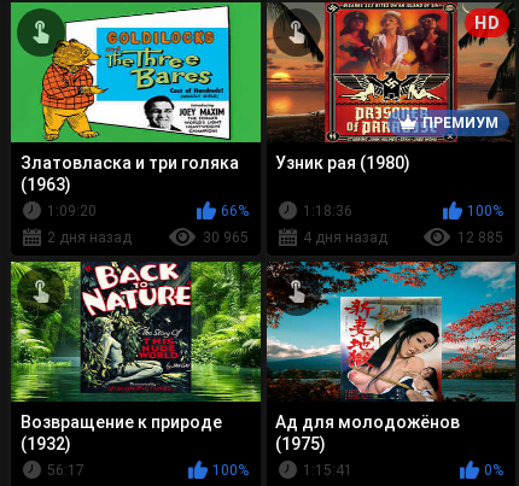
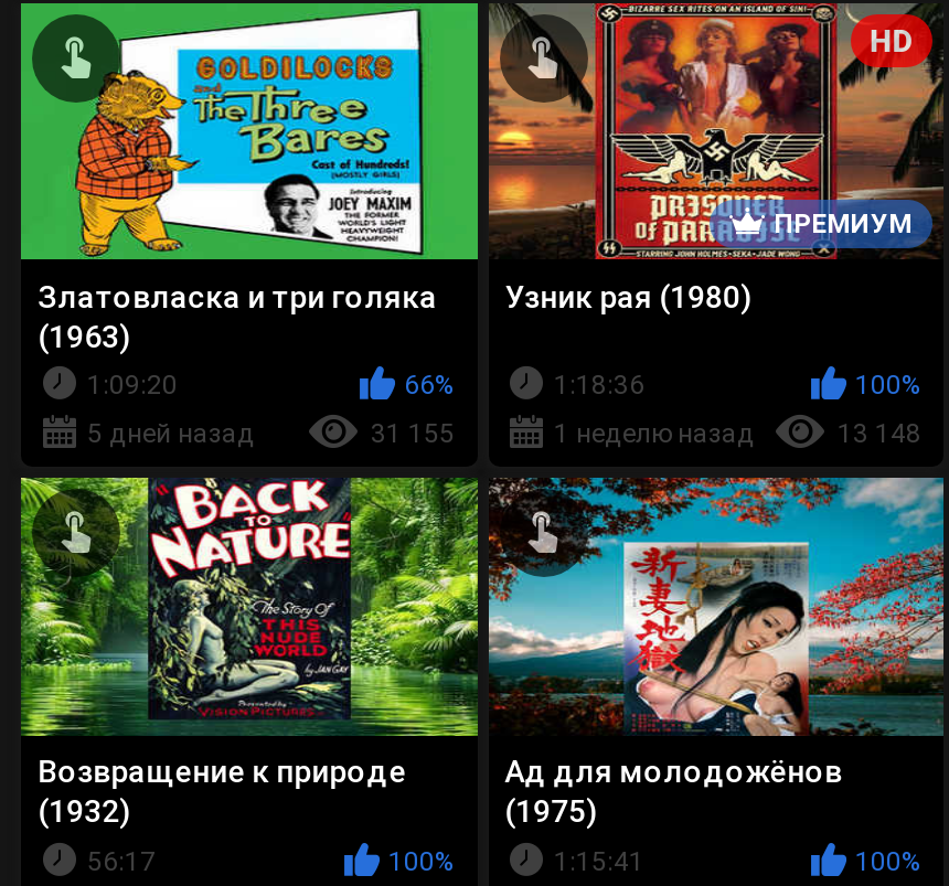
[47,229,132,246] 2 дня назад -> [87,419,255,450] 5 дней назад
[202,229,248,246] 30 965 -> [371,419,455,450] 31 155
[302,229,387,246] 4 дня назад -> [554,419,755,450] 1 неделю назад
[457,229,503,246] 12 885 -> [838,419,921,450] 13 148
[484,462,503,479] 0% -> [855,845,921,876] 100%

